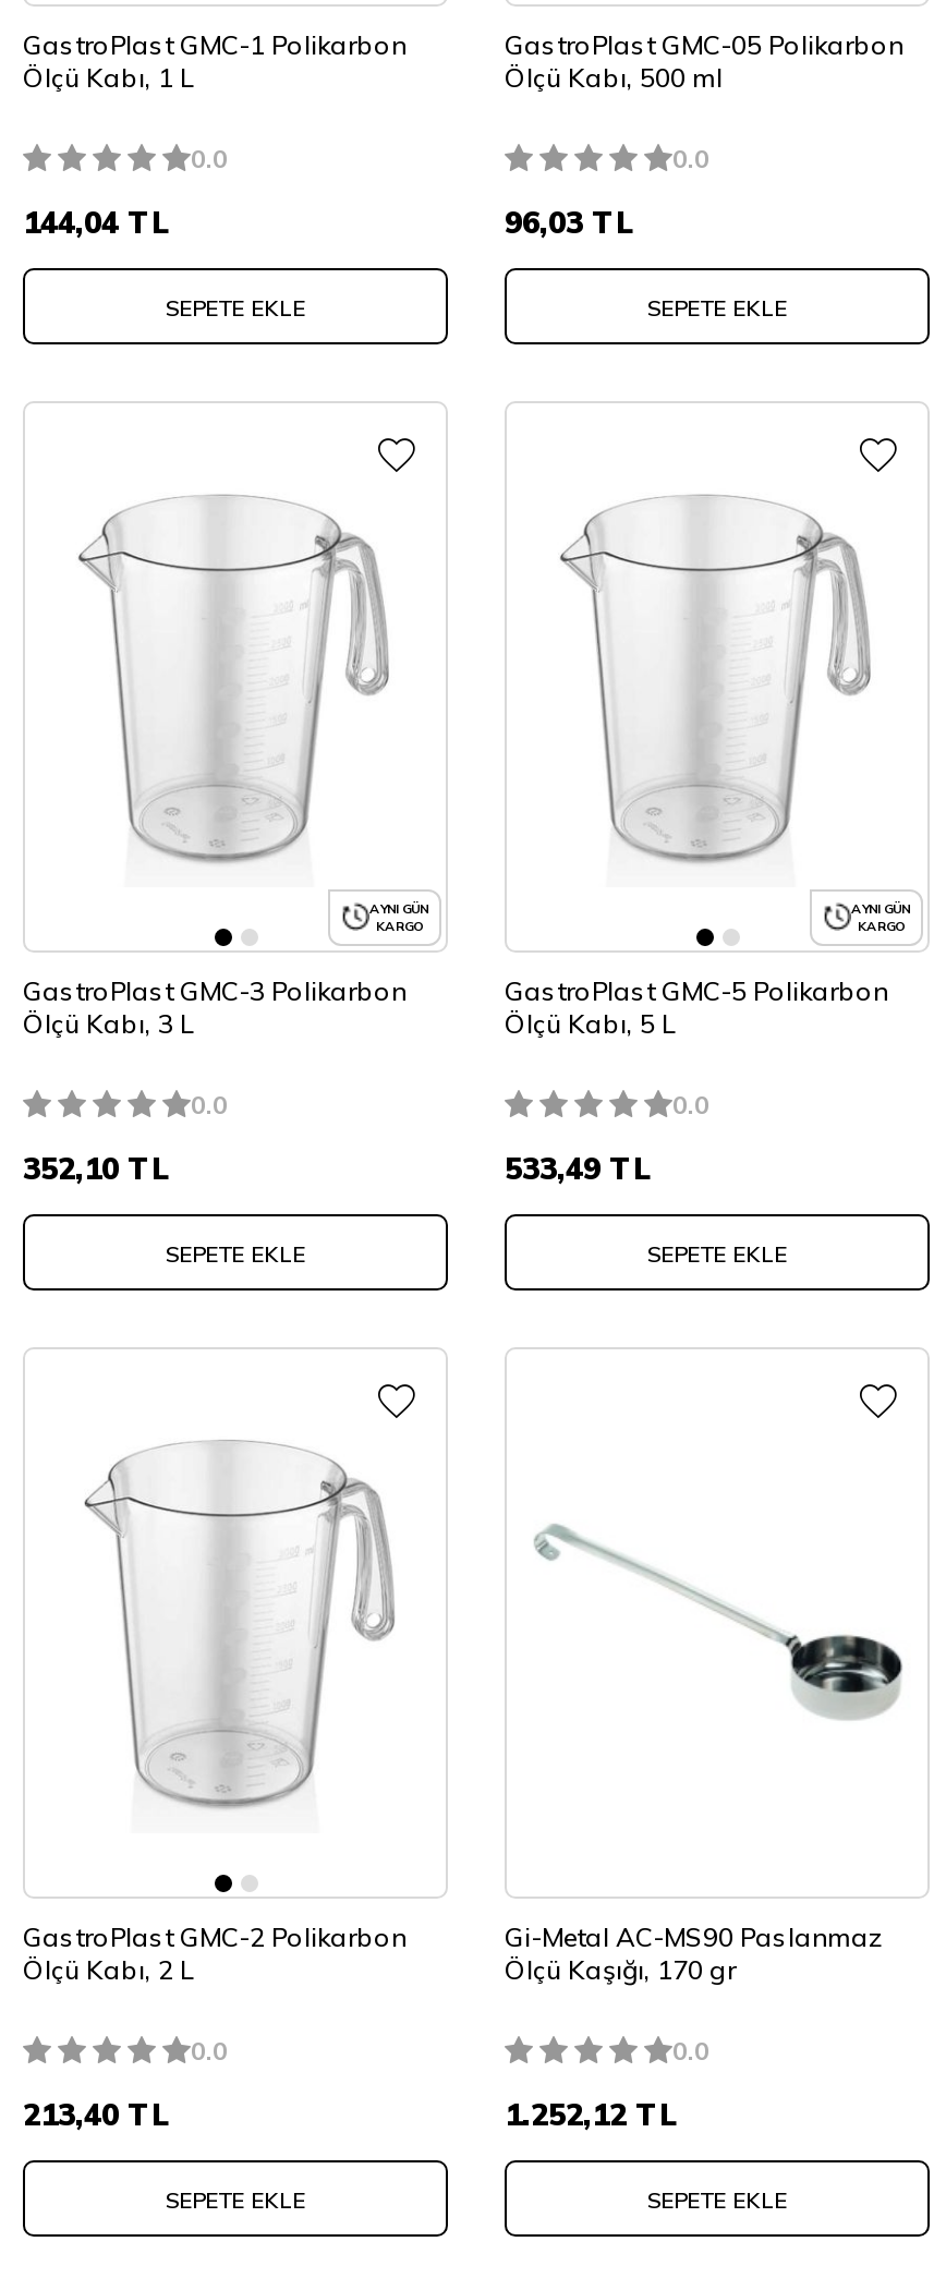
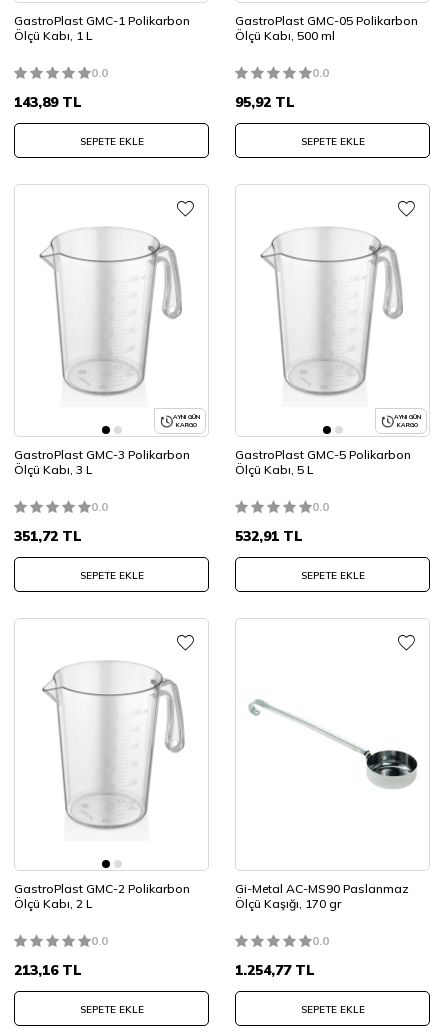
[23,203,171,242] 144,04 TL -> [14,93,82,111] 143,89 TL
[505,203,635,242] 96,03 TL -> [235,93,295,111] 95,92 TL
[23,1149,171,1188] 352,10 TL -> [14,527,82,545] 351,72 TL
[505,1149,653,1188] 533,49 TL -> [235,527,303,545] 532,91 TL
[23,2095,171,2134] 213,40 TL -> [14,961,82,979] 213,16 TL
[505,2095,679,2134] 1.252,12 TL -> [235,961,315,979] 1.254,77 TL

